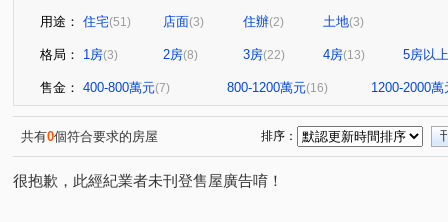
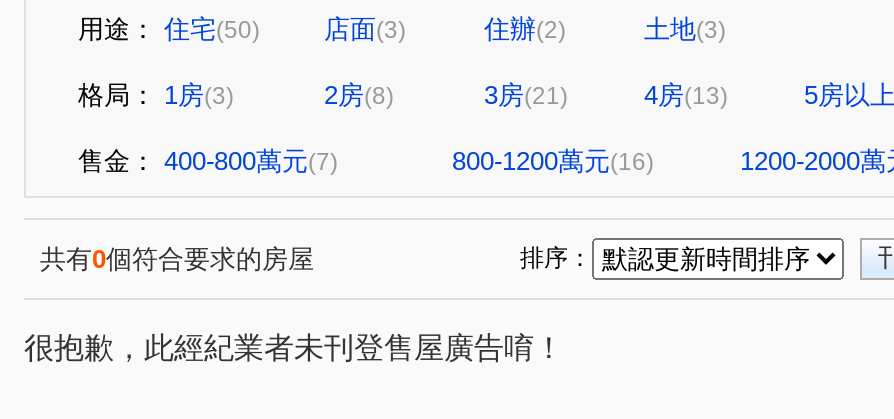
[40,14,131,29] 用途： 住宅(51) -> [78,14,260,44] 用途： 住宅(50)
[243,47,285,62] 3房(22) -> [484,80,568,110] 3房(21)

